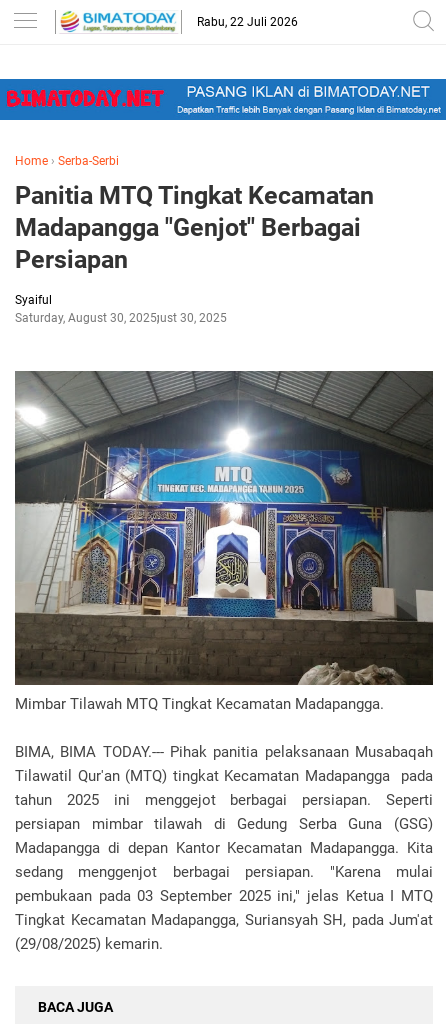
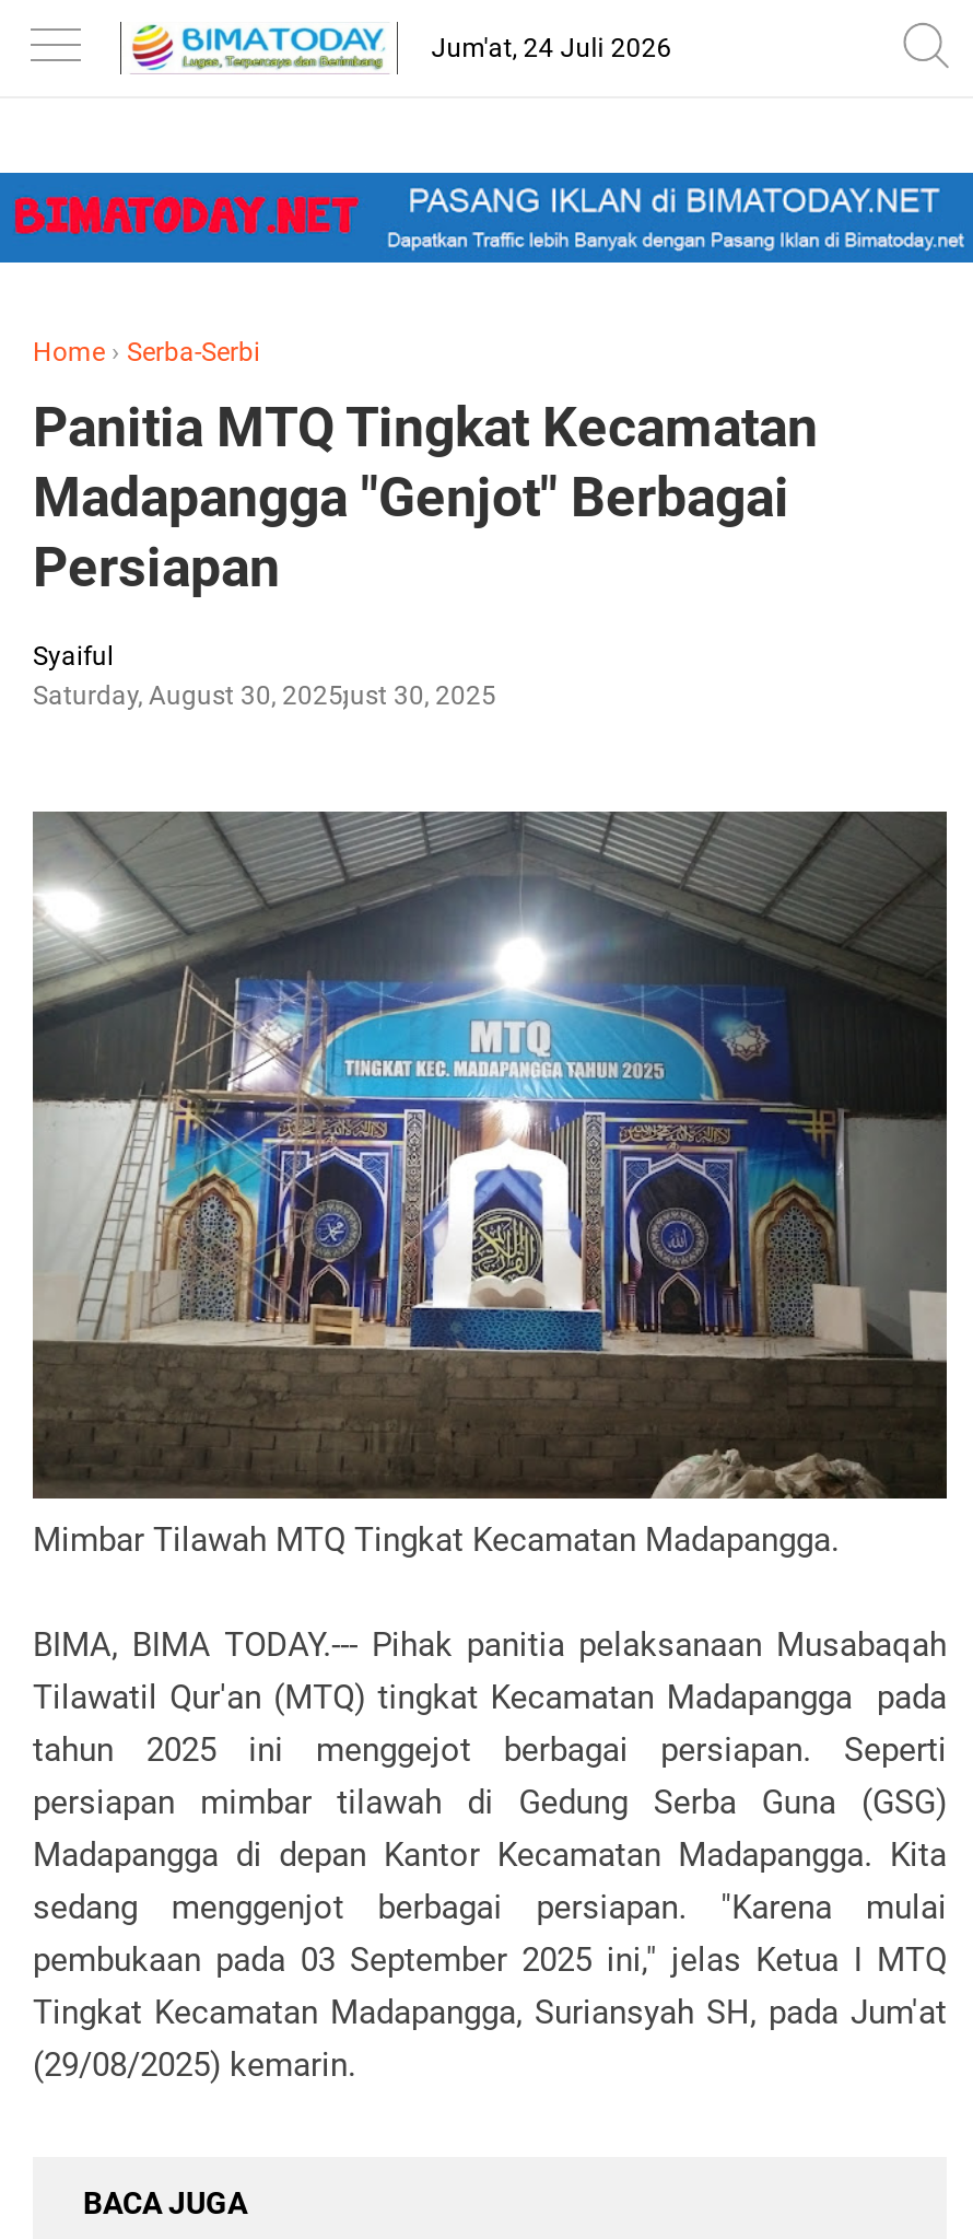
[197,15,298,29] Rabu, 22 Juli 2026 -> [431,33,672,63] Jum'at, 24 Juli 2026

